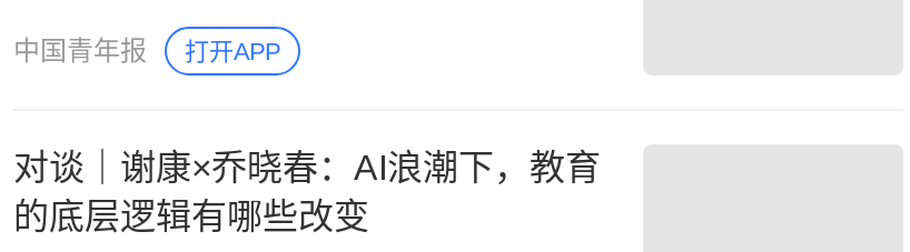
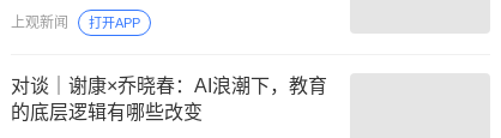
[13,35,147,66] 中国青年报 -> [11,15,68,31] 上观新闻

